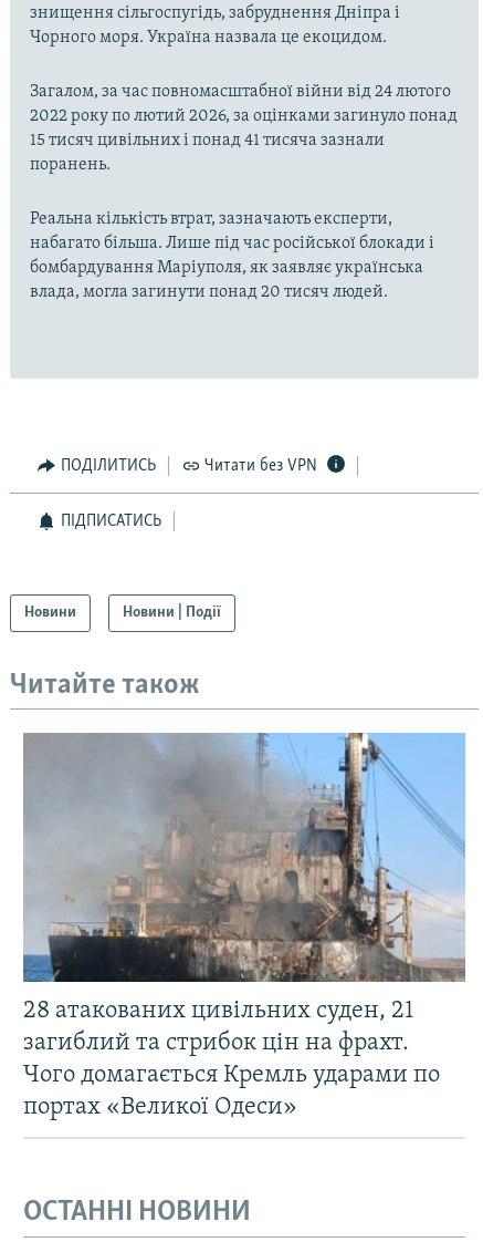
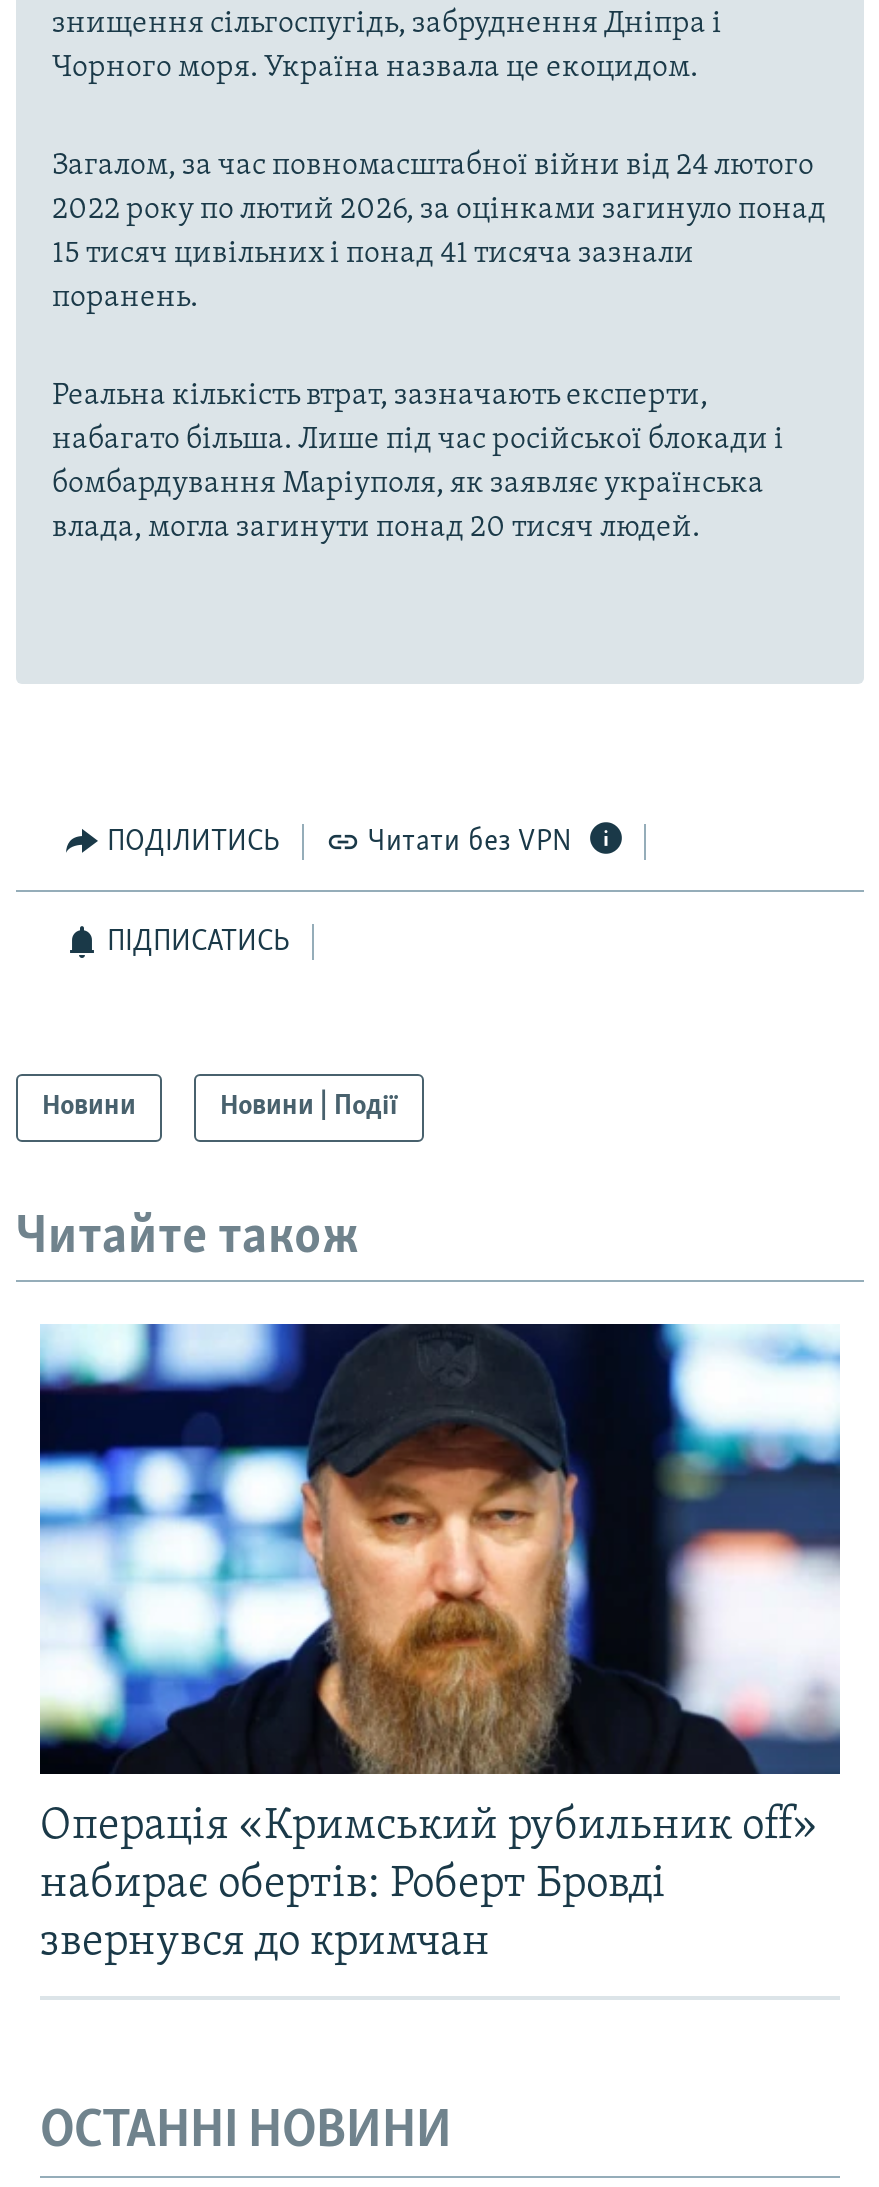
[22,732,465,1120] [image] | 28 атакованих цивільних суден, 21 | загиблий та стрибок цін на фрахт. | Чого домагається Кремль ударами по | портах «Великої Одеси» -> [40,1322,842,1966] [image] | Операція «Кримський рубильник off» | набирає обертів: Роберт Бровді | звернувся до кримчан

